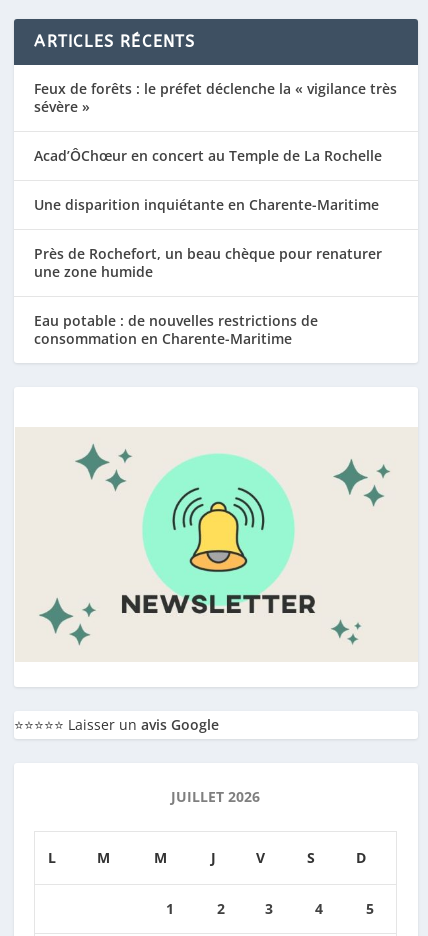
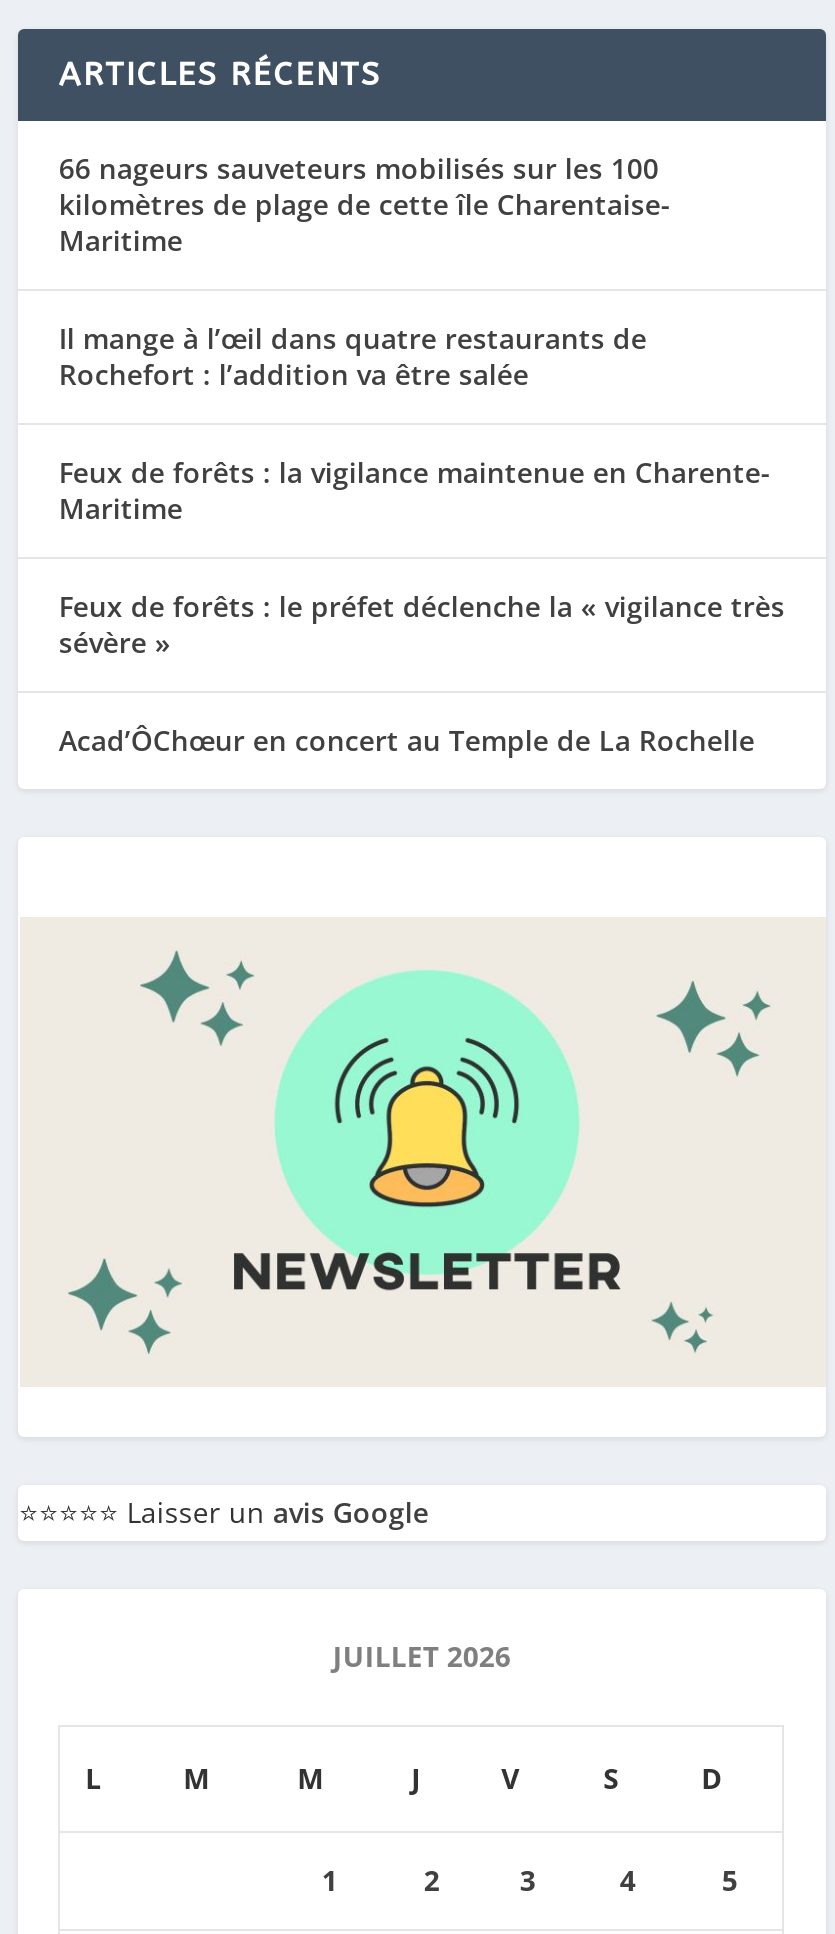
none -> [59,149,771,527] 66 nageurs sauveteurs mobilisés sur les 100 | kilomètres de plage de cette île Charentaise- | Maritime | Il mange à l’œil dans quatre restaurants de | Rochefort : l’addition va être salée | Feux de forêts : la vigilance maintenue en Charente- | Maritime
moved [34,79,397,165] -> [59,587,785,759]: Feux de forêts : le préfet déclenche la « vigilance très | sévère » | Acad’ÔChœur en concert au Temple de La Rochelle
[34,195,382,348] Une disparition inquiétante en Charente-Maritime | Près de Rochefort, un beau chèque pour renaturer | une zone humide | Eau potable : de nouvelles restrictions de | consommation en Charente-Maritime -> none

